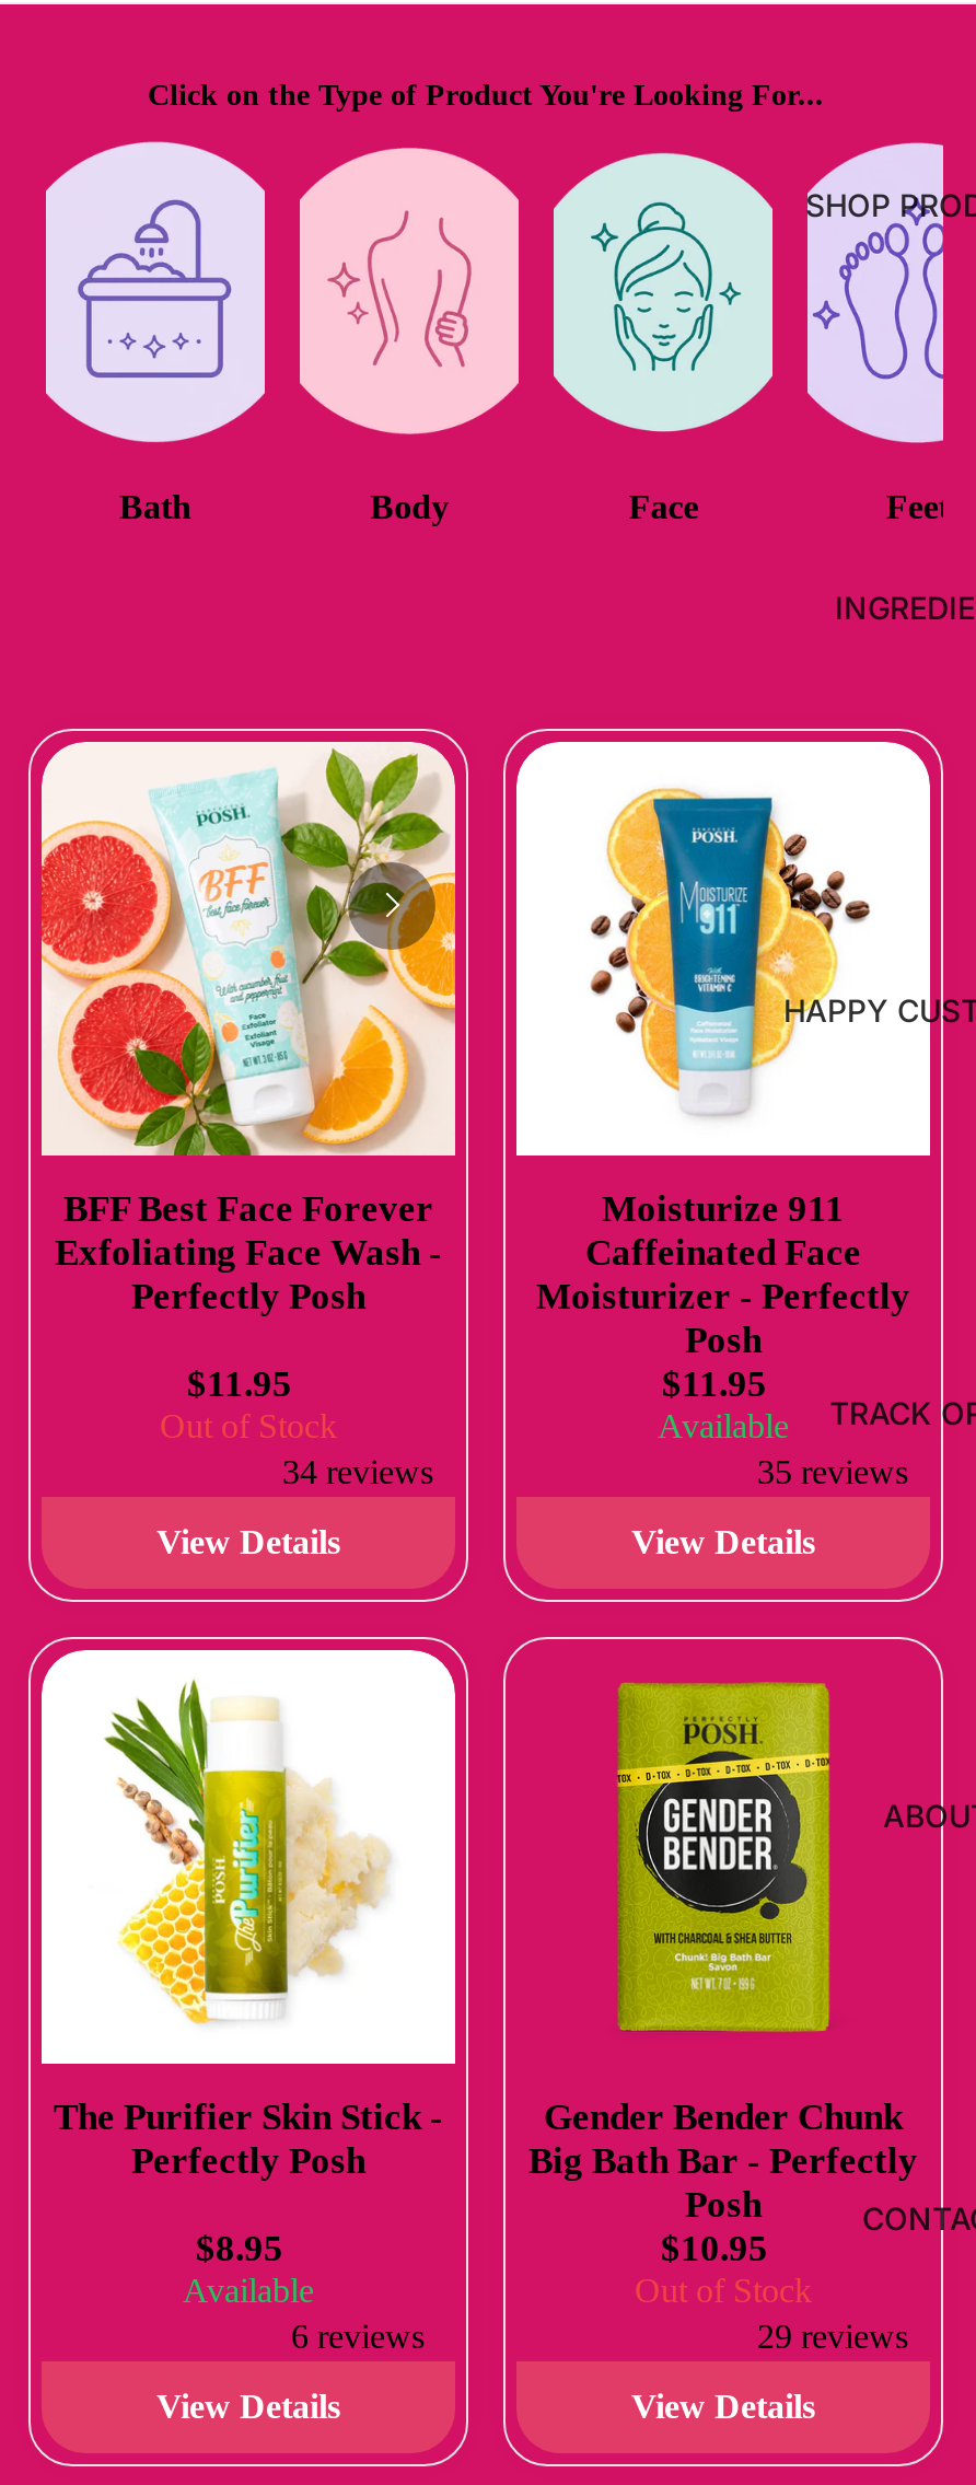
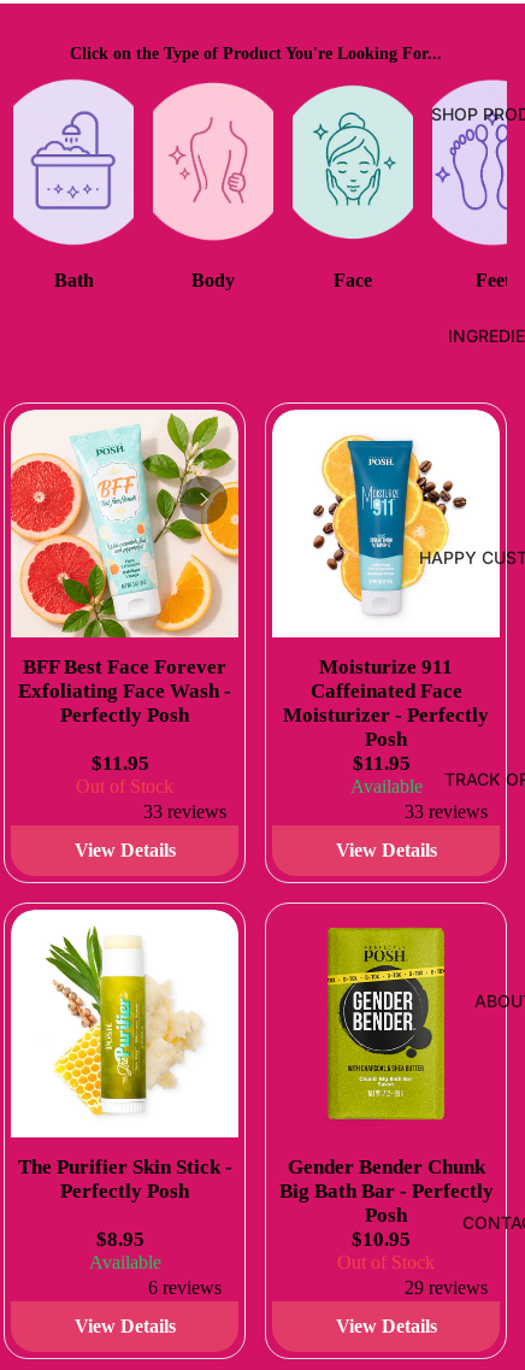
[282,1453,433,1491] 34 reviews -> [143,801,226,822] 33 reviews
[757,1453,908,1491] 35 reviews -> [405,801,488,822] 33 reviews

